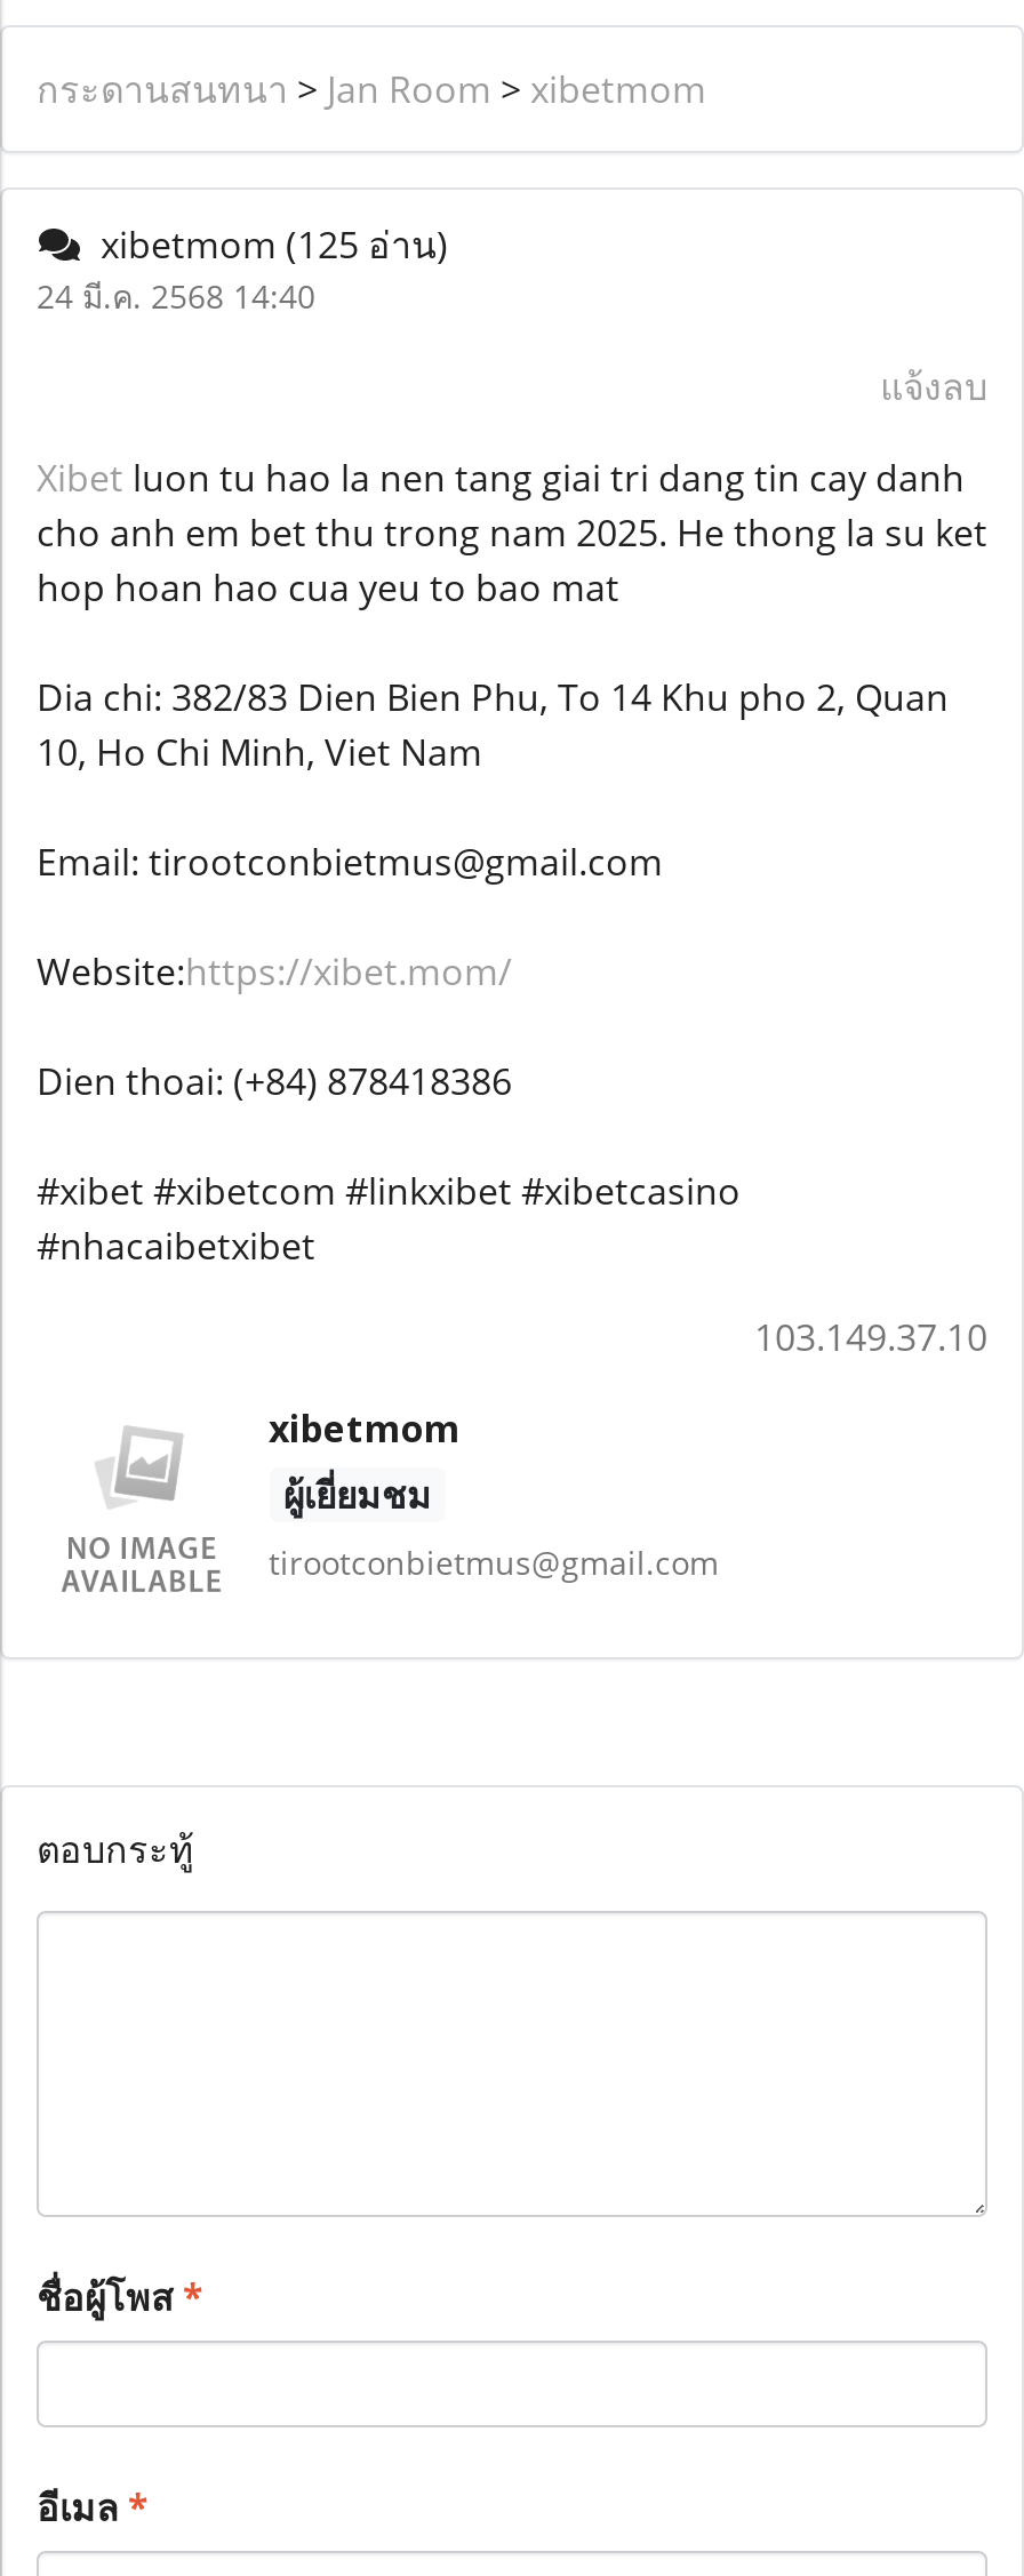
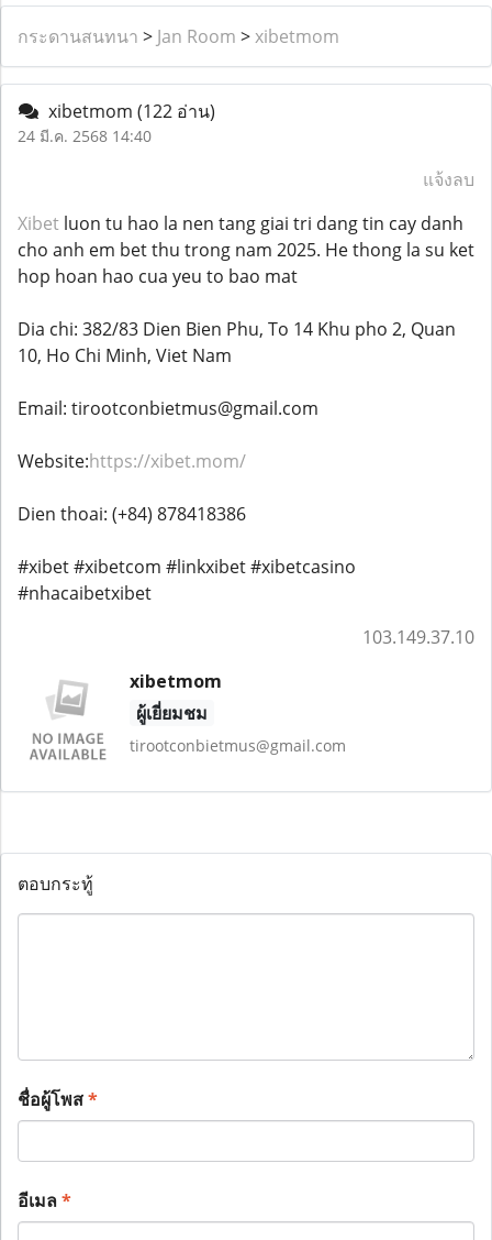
[82,219,448,270] xibetmom (125 อ่าน) -> [40,99,215,123] xibetmom (122 อ่าน)

